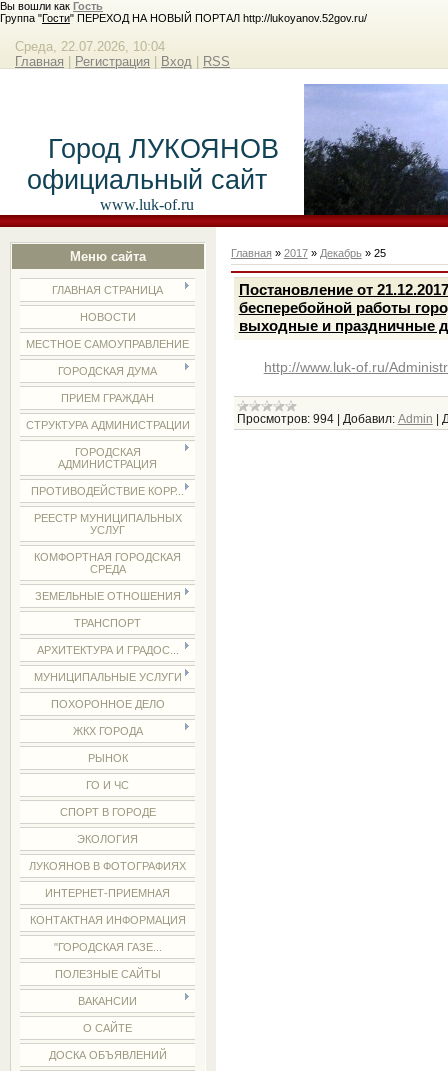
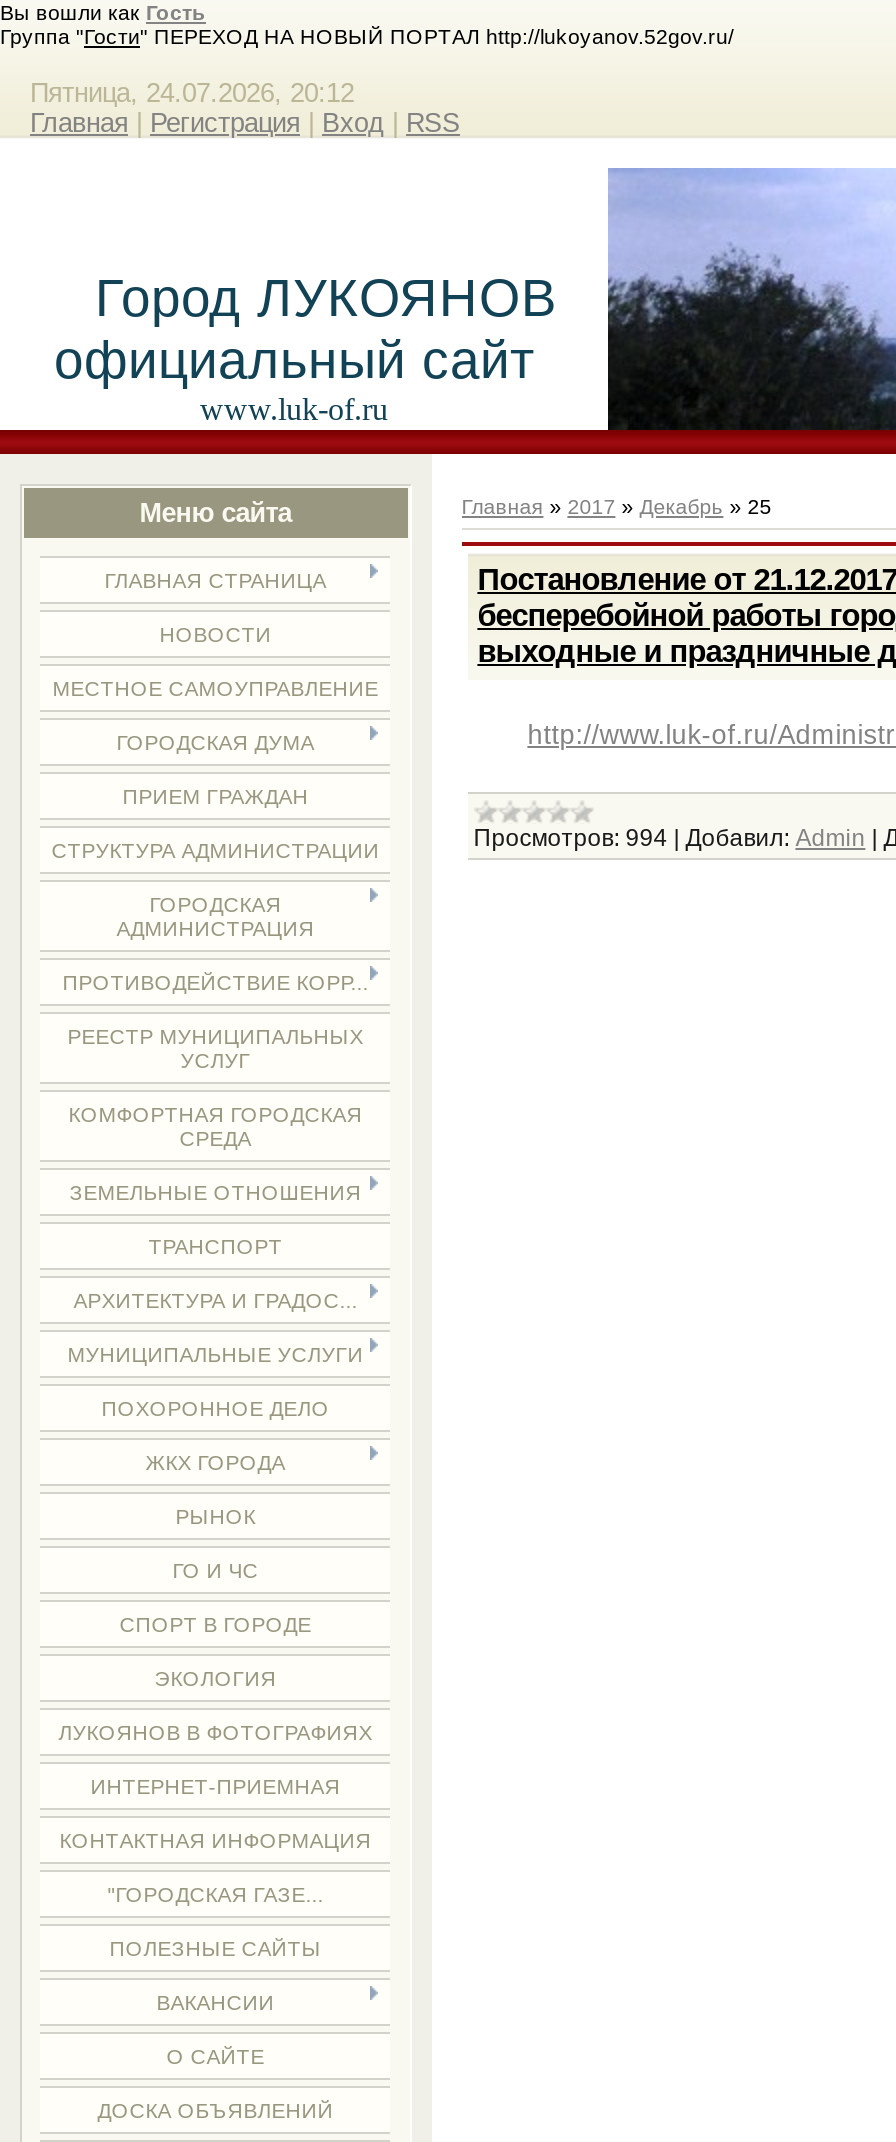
[15,39,165,54] Среда, 22.07.2026, 10:04 -> [30,78,354,108] Пятница, 24.07.2026, 20:12

